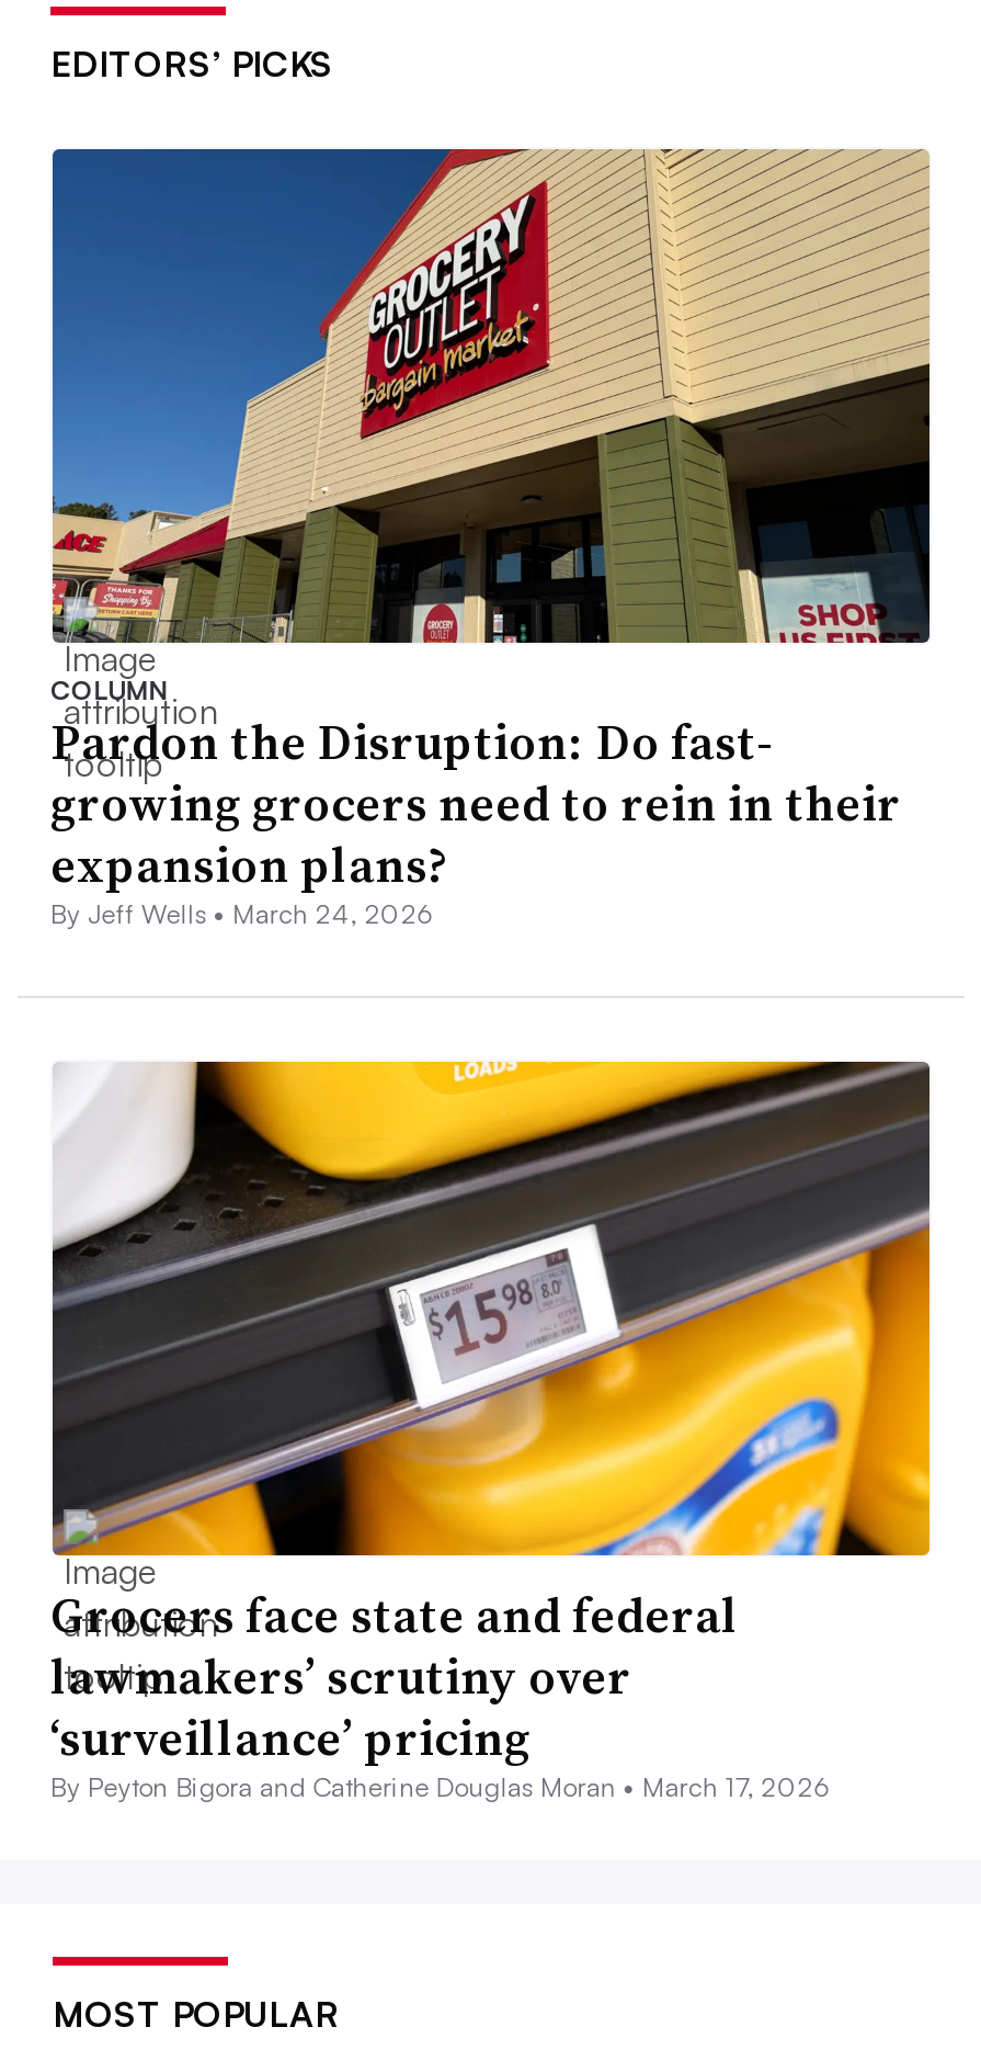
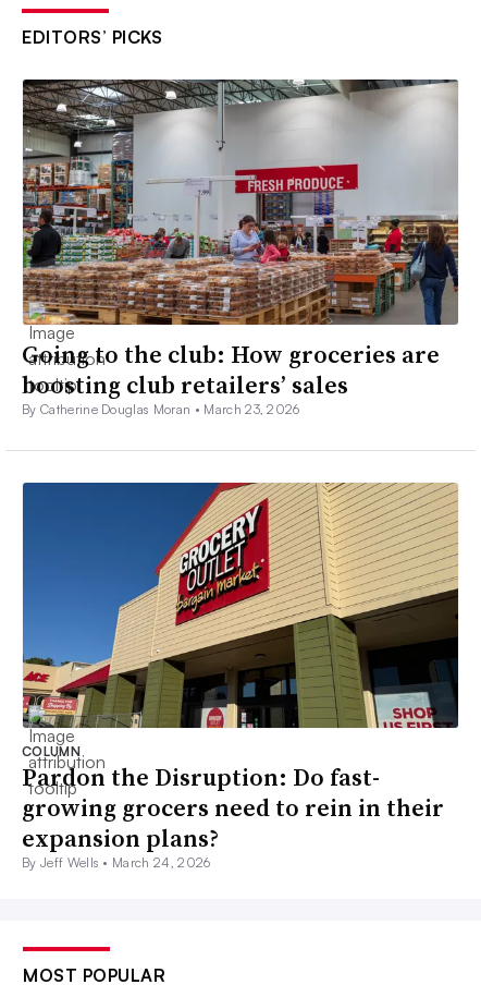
none -> [22,78,459,417] [image] | Going to the club: How groceries are | boosting club retailers’ sales | By Catherine Douglas Moran • March 23, 2026
moved [48,145,929,930] -> [21,482,458,871]: [image] | COLUMN | Pardon the Disruption: Do fast- | growing grocers need to rein in their | expansion plans? | By Jeff Wells • March 24, 2026
[50,1057,932,1803] [image] | Grocers face state and federal | lawmakers’ scrutiny over | ‘surveillance’ pricing | By Peyton Bigora and Catherine Douglas Moran • March 17, 2026 -> none

